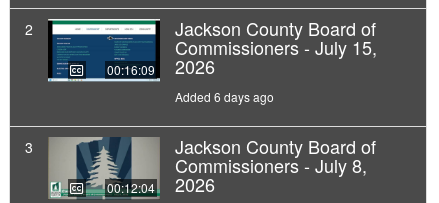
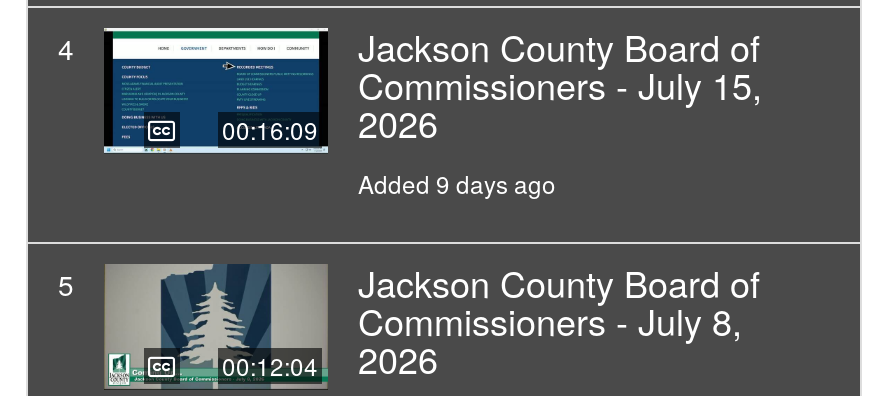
[25,19,33,39] 2 -> [58,29,74,69] 4
[175,88,274,105] Added 6 days ago -> [358,167,556,201] Added 9 days ago
[25,137,33,157] 3 -> [58,265,74,305] 5

